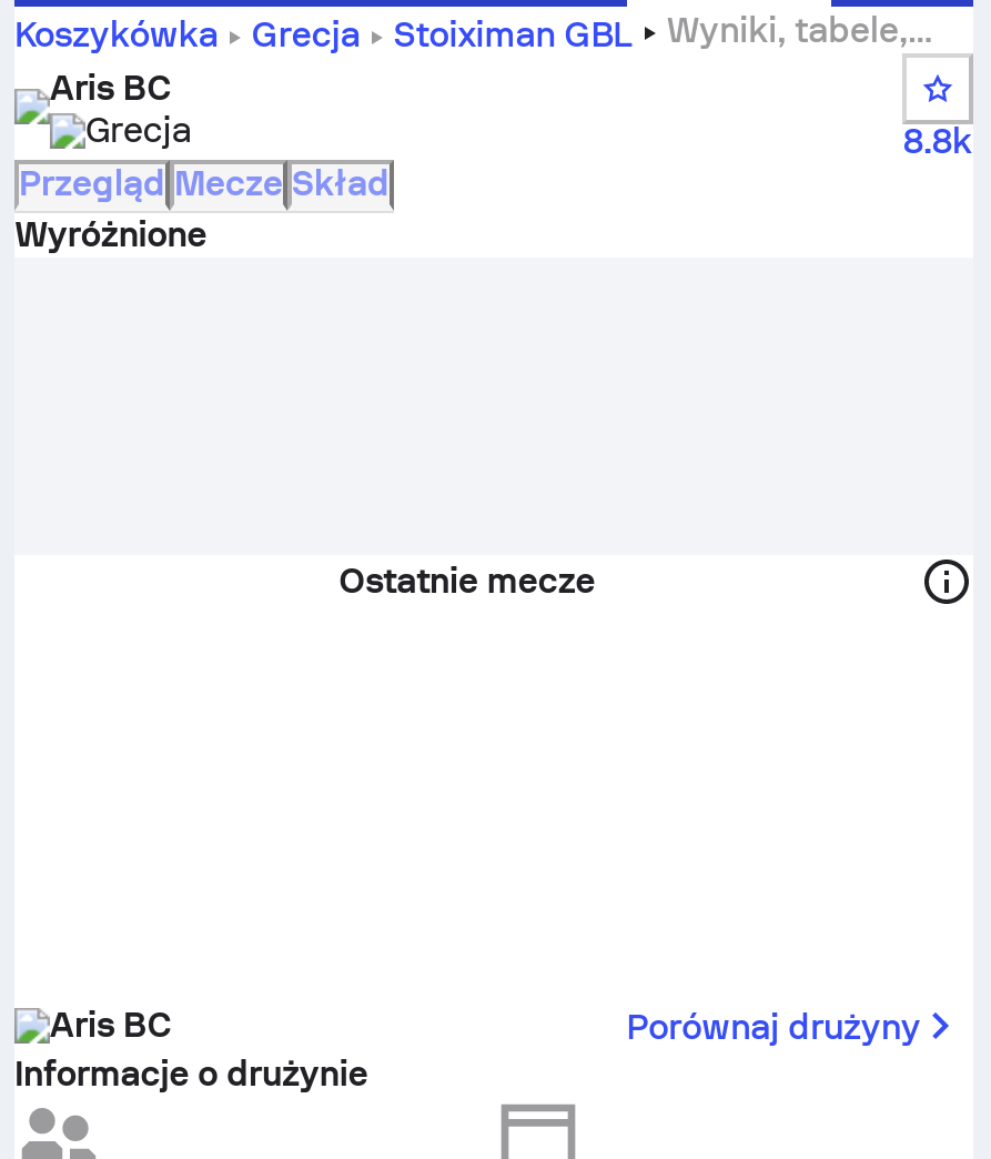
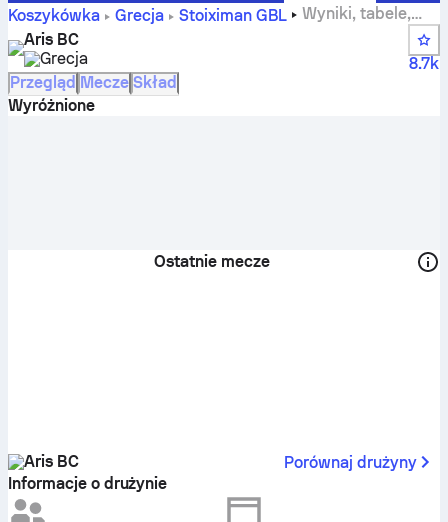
[903,120,972,162] 8.8k -> [408,54,439,73] 8.7k

